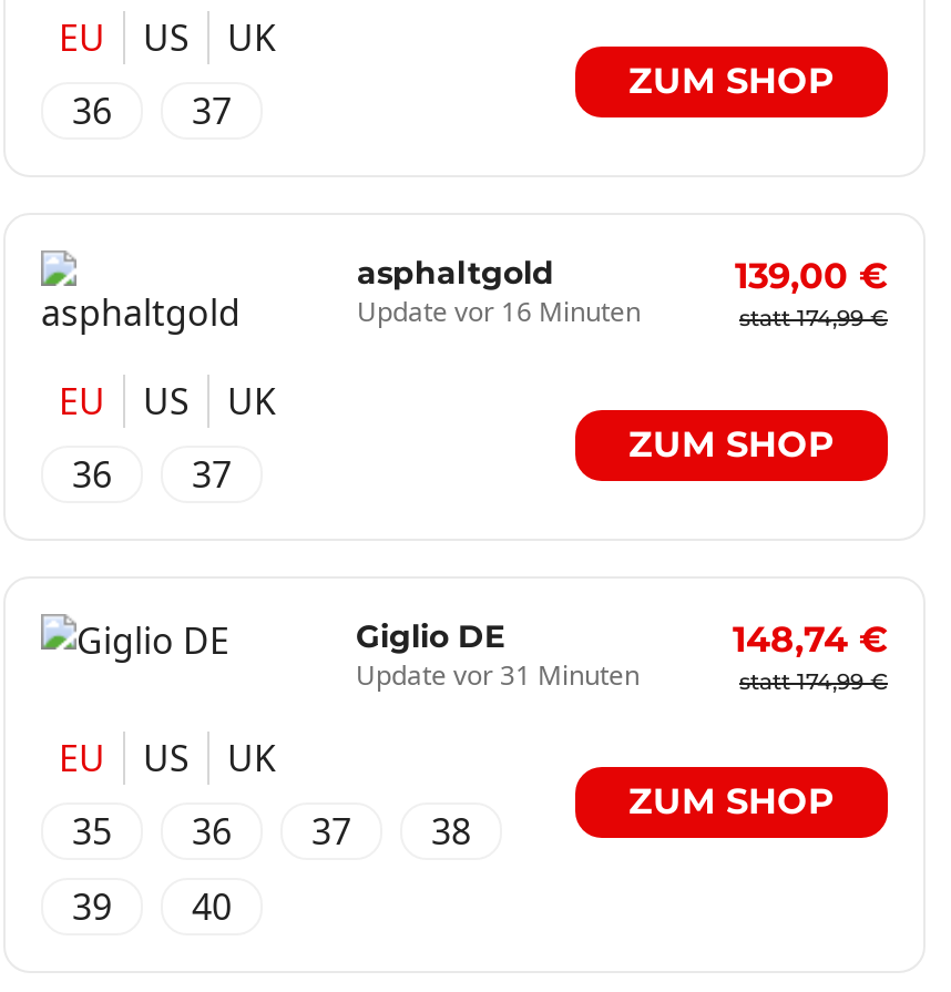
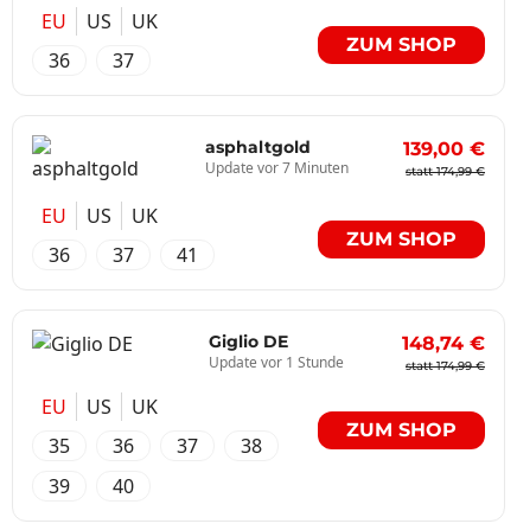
[357,293,641,331] Update vor 16 Minuten -> [205,158,349,178] Update vor 7 Minuten
none -> [177,242,198,268] 41
[356,657,640,694] Update vor 31 Minuten -> [209,352,344,373] Update vor 1 Stunde

